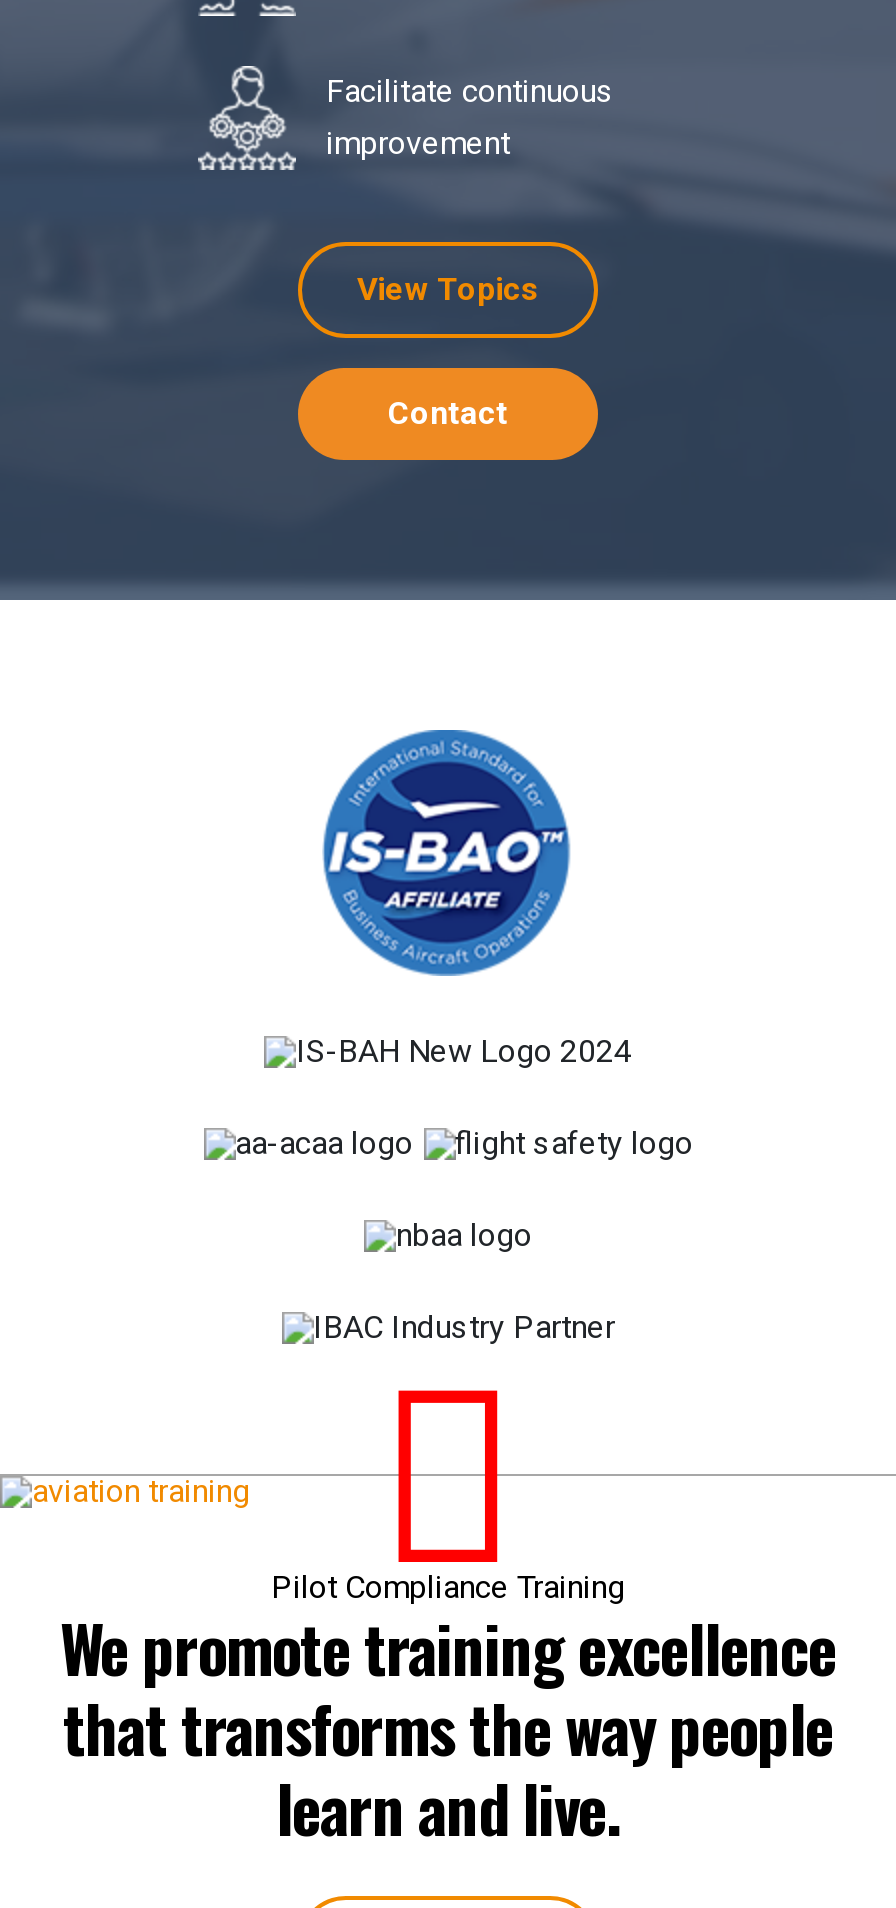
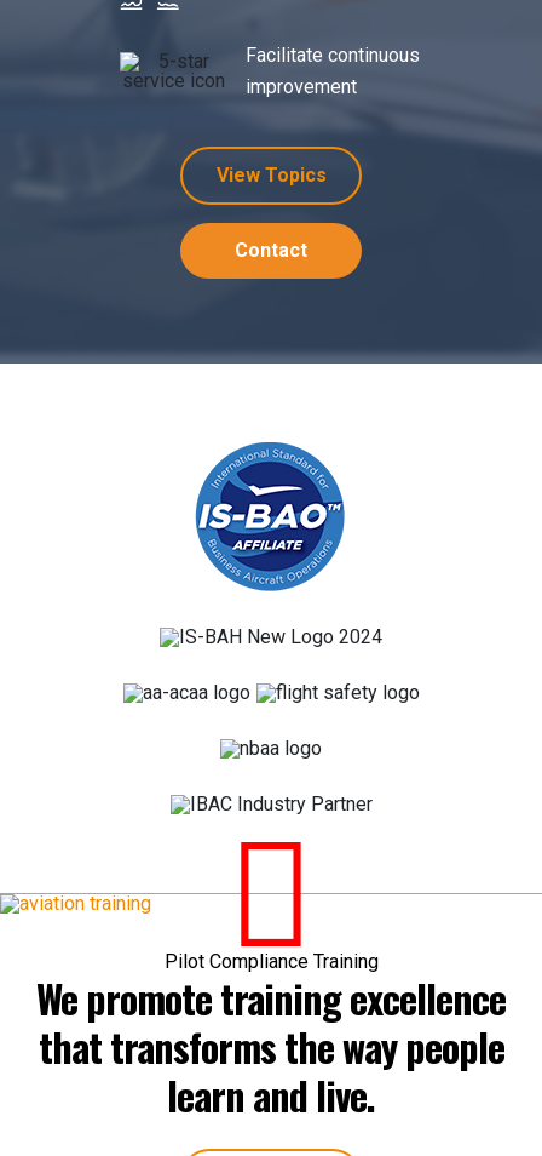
[198,64,298,172] [image] -> [119,40,180,103] [image]

